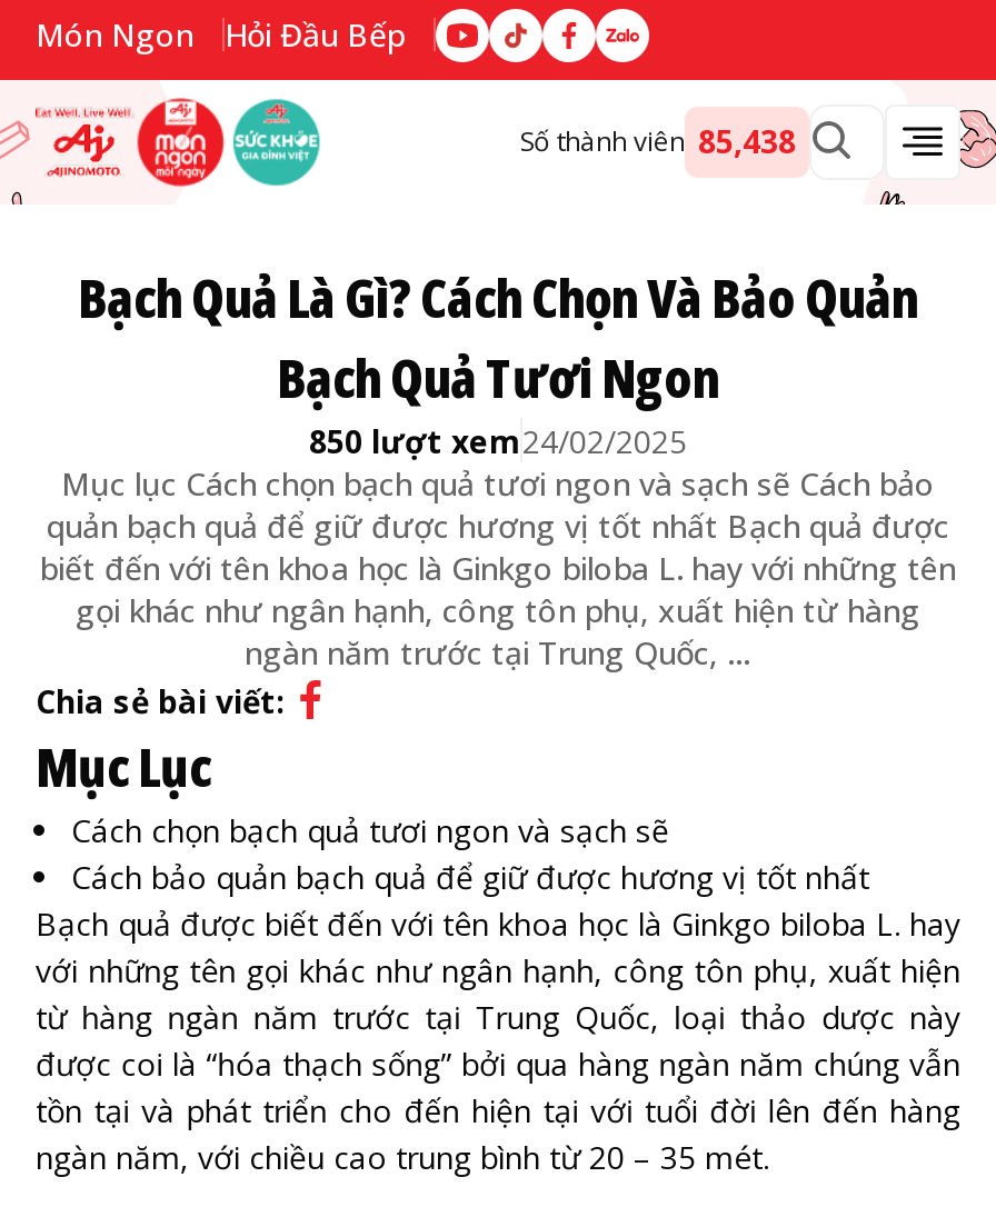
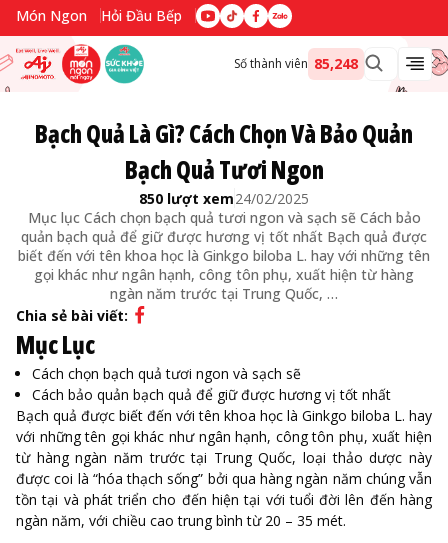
[520,120,796,163] Số thành viên 85,438 -> [234,54,358,73] Số thành viên 85,248

